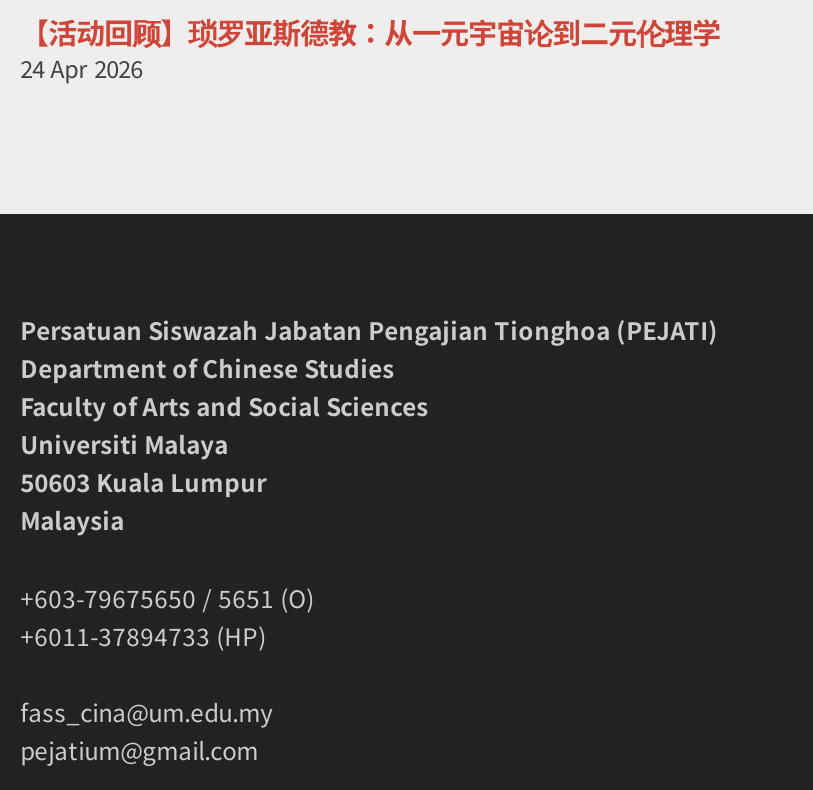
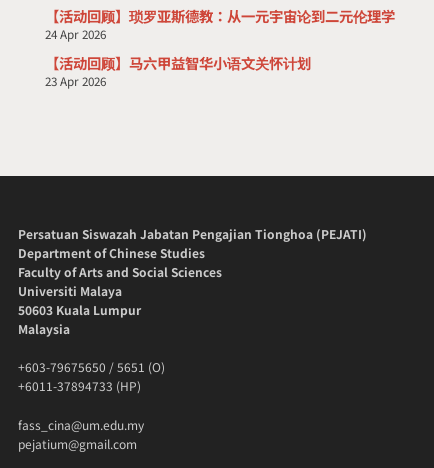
none -> [45,52,311,89] 【活动回顾】马六甲益智华小语文关怀计划 | 23 Apr 2026

